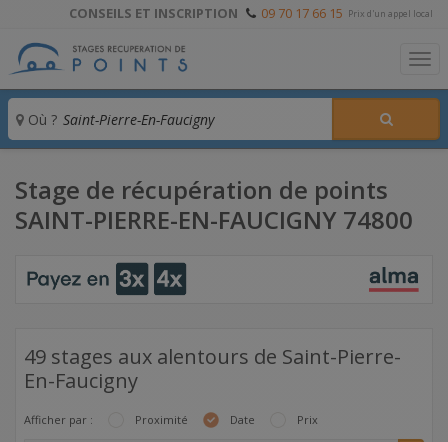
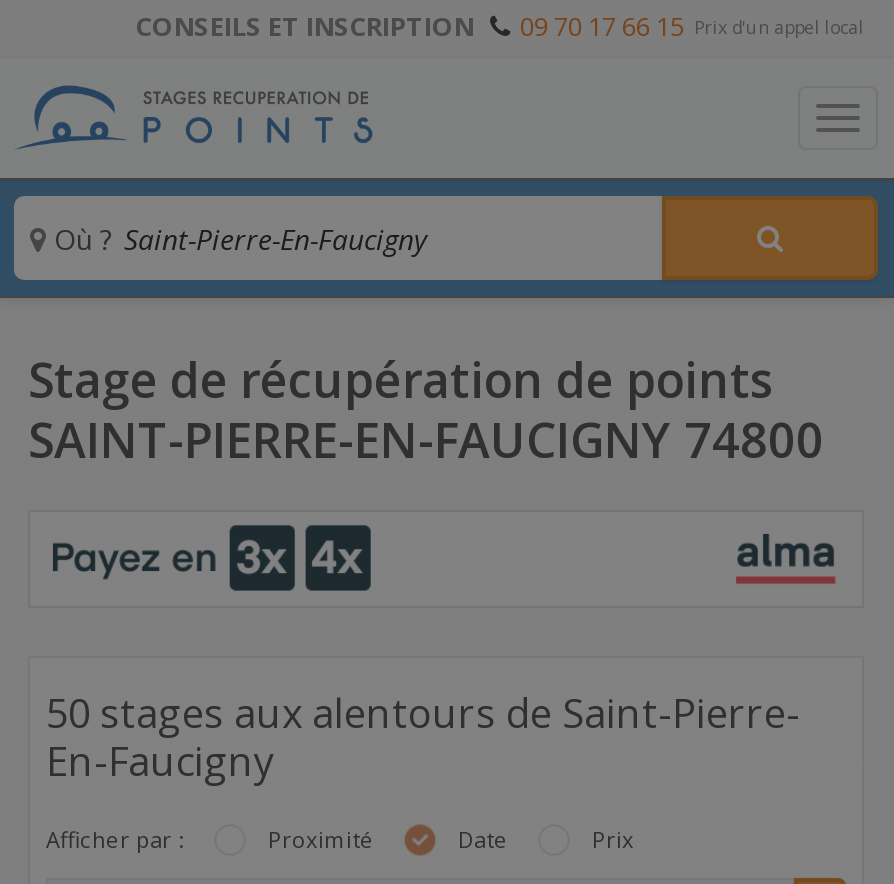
[24,343,401,370] 49 stages aux alentours de Saint-Pierre- -> [46,686,800,740] 50 stages aux alentours de Saint-Pierre-

